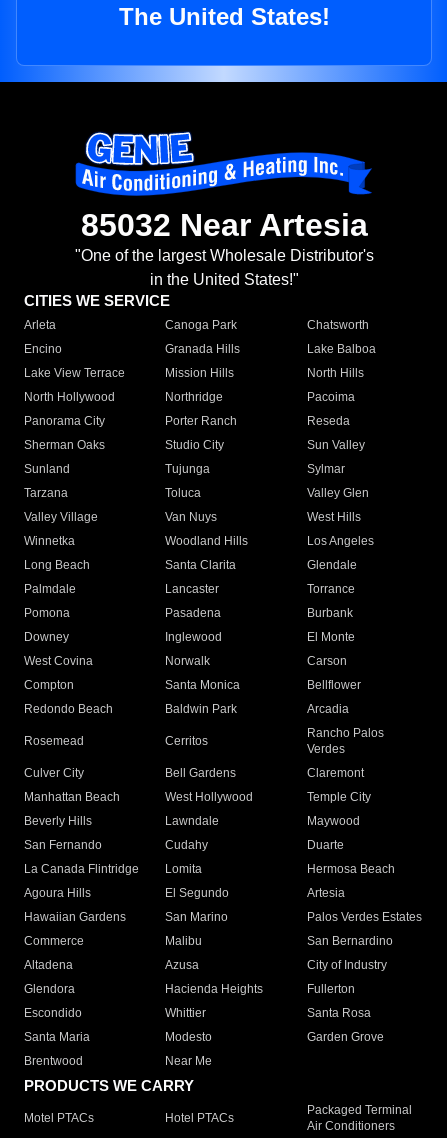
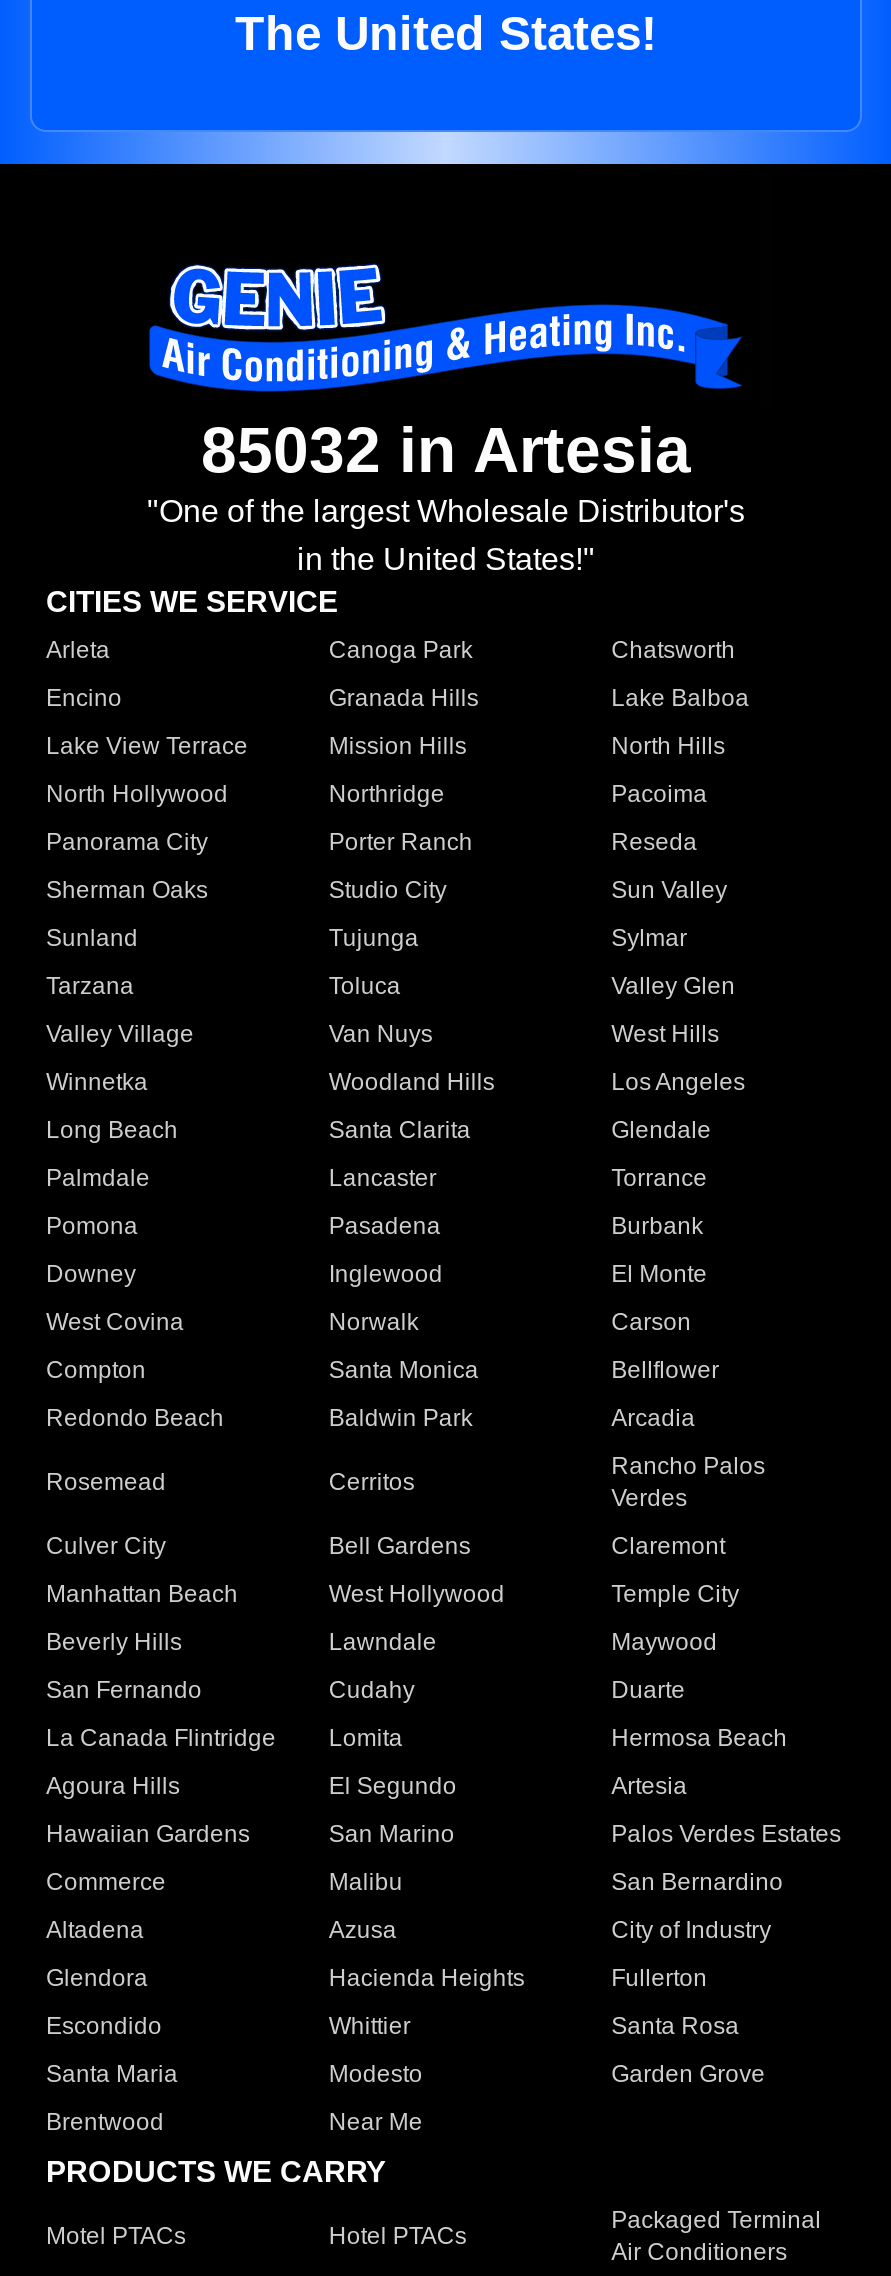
[80,207,367,243] 85032 Near Artesia -> [201,415,691,487] 85032 in Artesia

